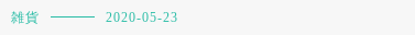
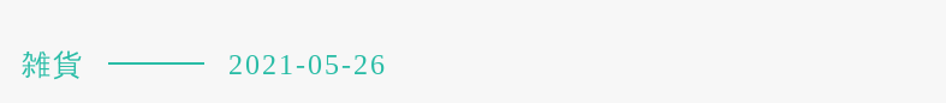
[106,10,178,25] 2020-05-23 -> [228,48,387,82] 2021-05-26

